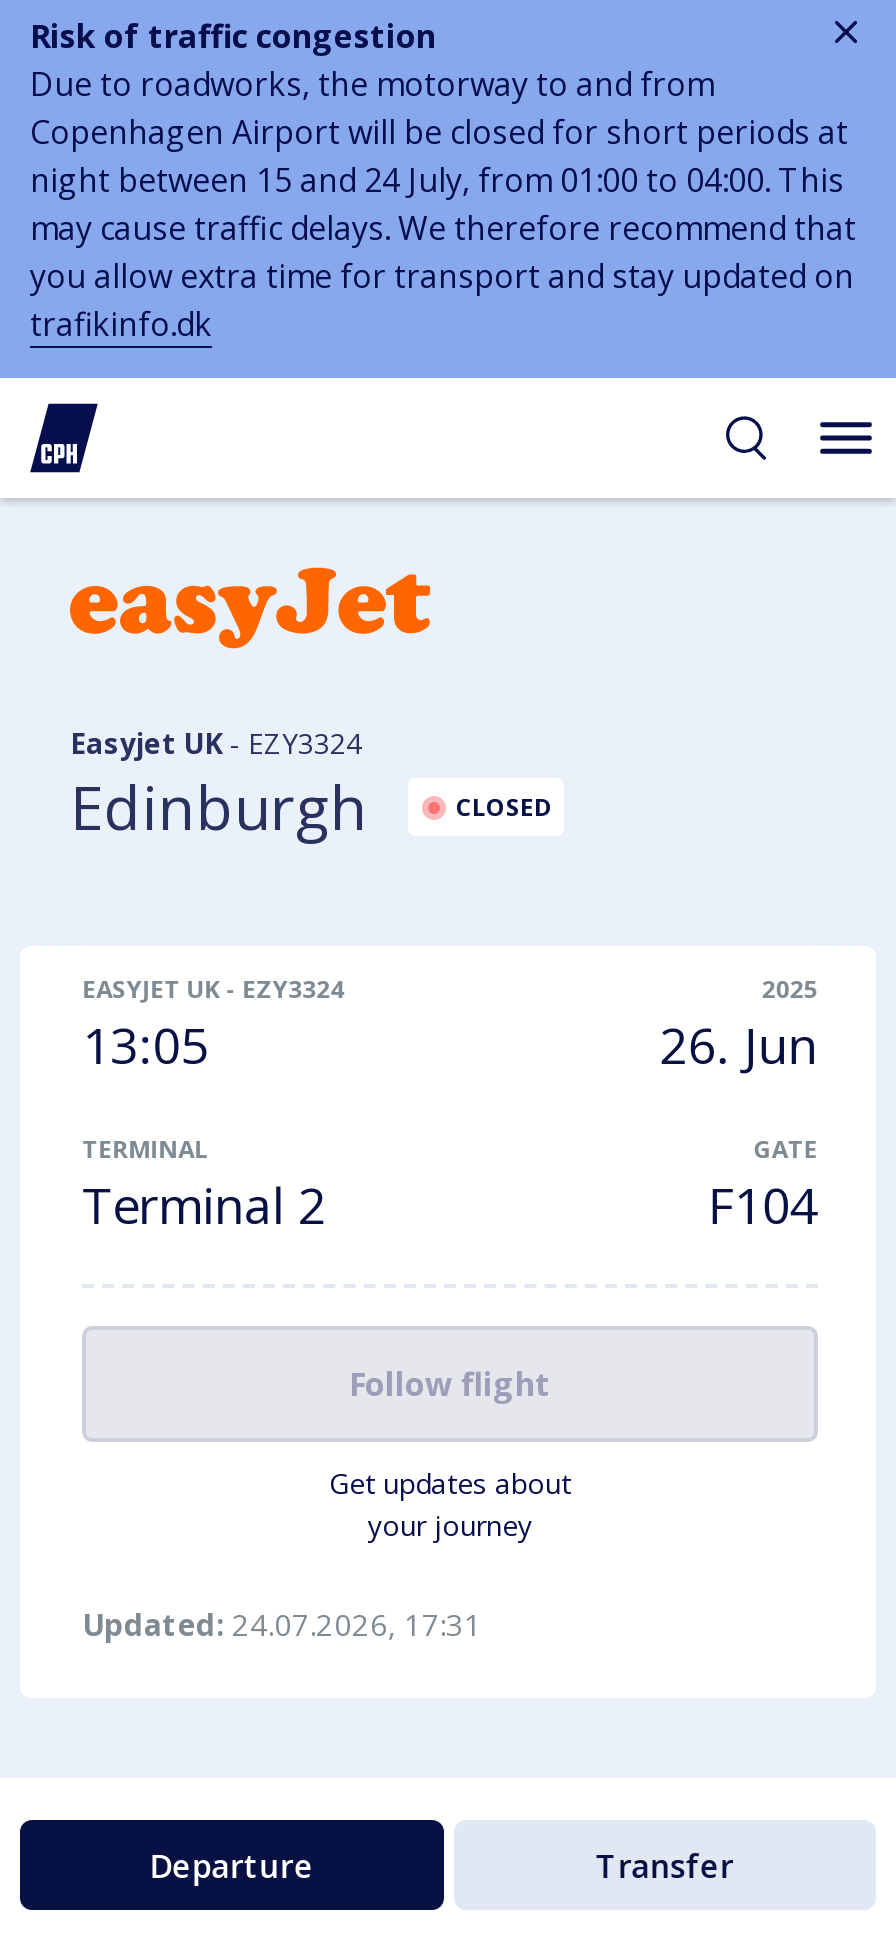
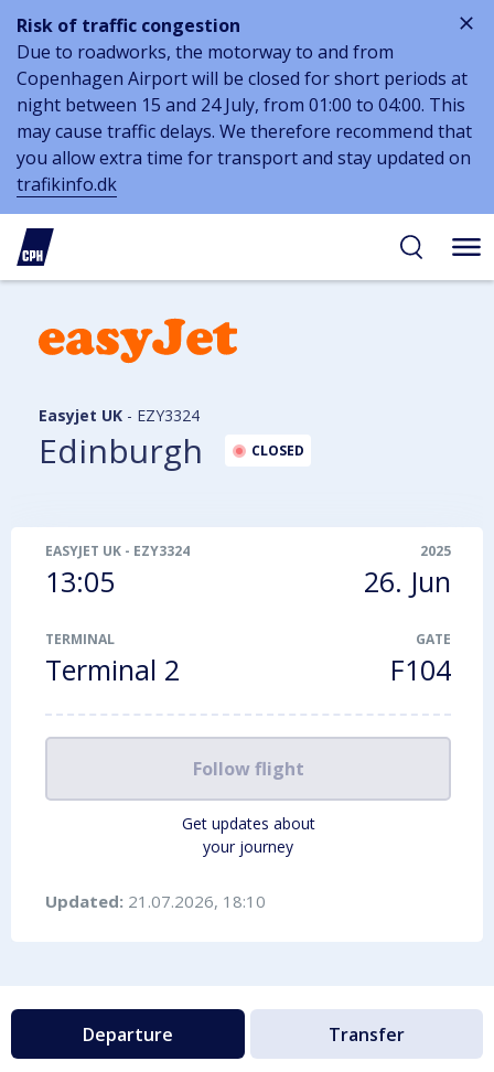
[82,1604,482,1644] Updated: 24.07.2026, 17:31 -> [45,890,266,912] Updated: 21.07.2026, 18:10

